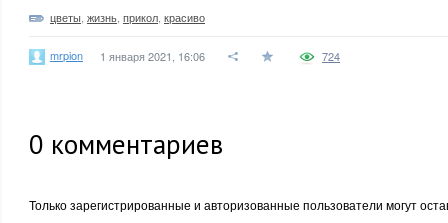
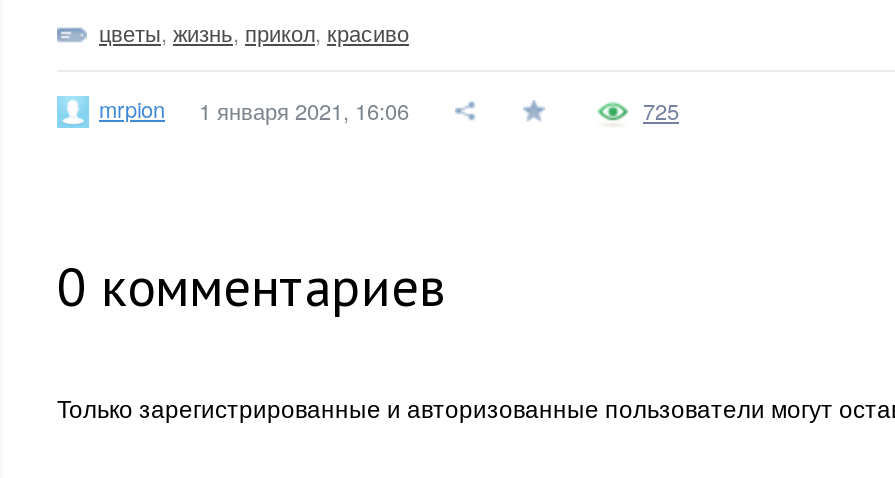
[322,48,340,64] 724 -> [643,94,679,126] 725

